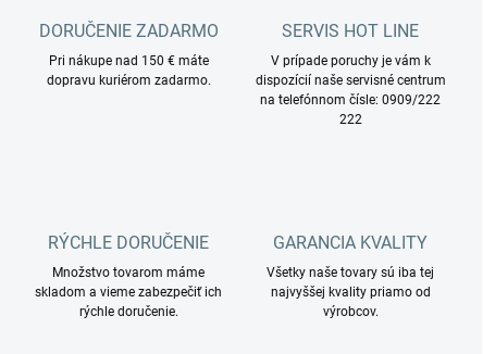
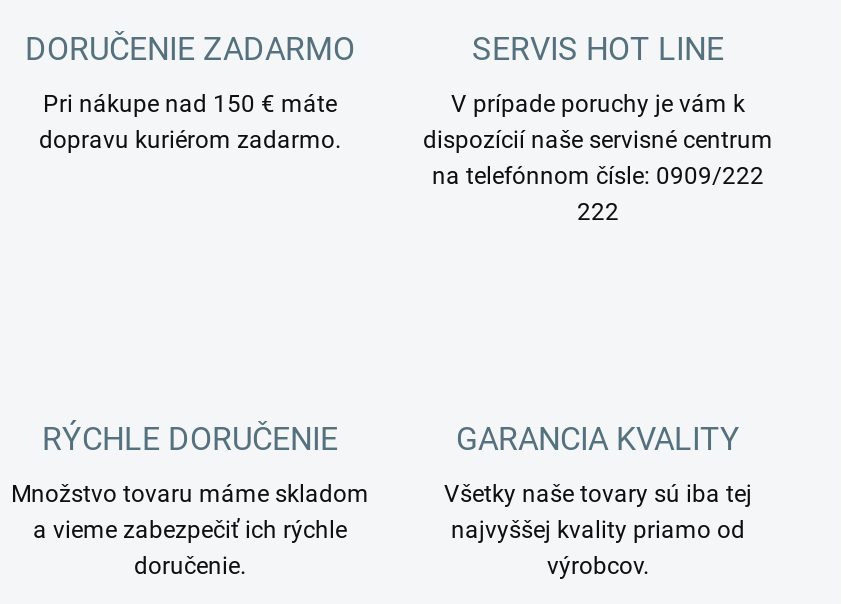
[35,265,222,320] Množstvo tovarom máme | skladom a vieme zabezpečiť ich | rýchle doručenie. -> [11,481,369,581] Množstvo tovaru máme skladom | a vieme zabezpečiť ich rýchle | doručenie.

